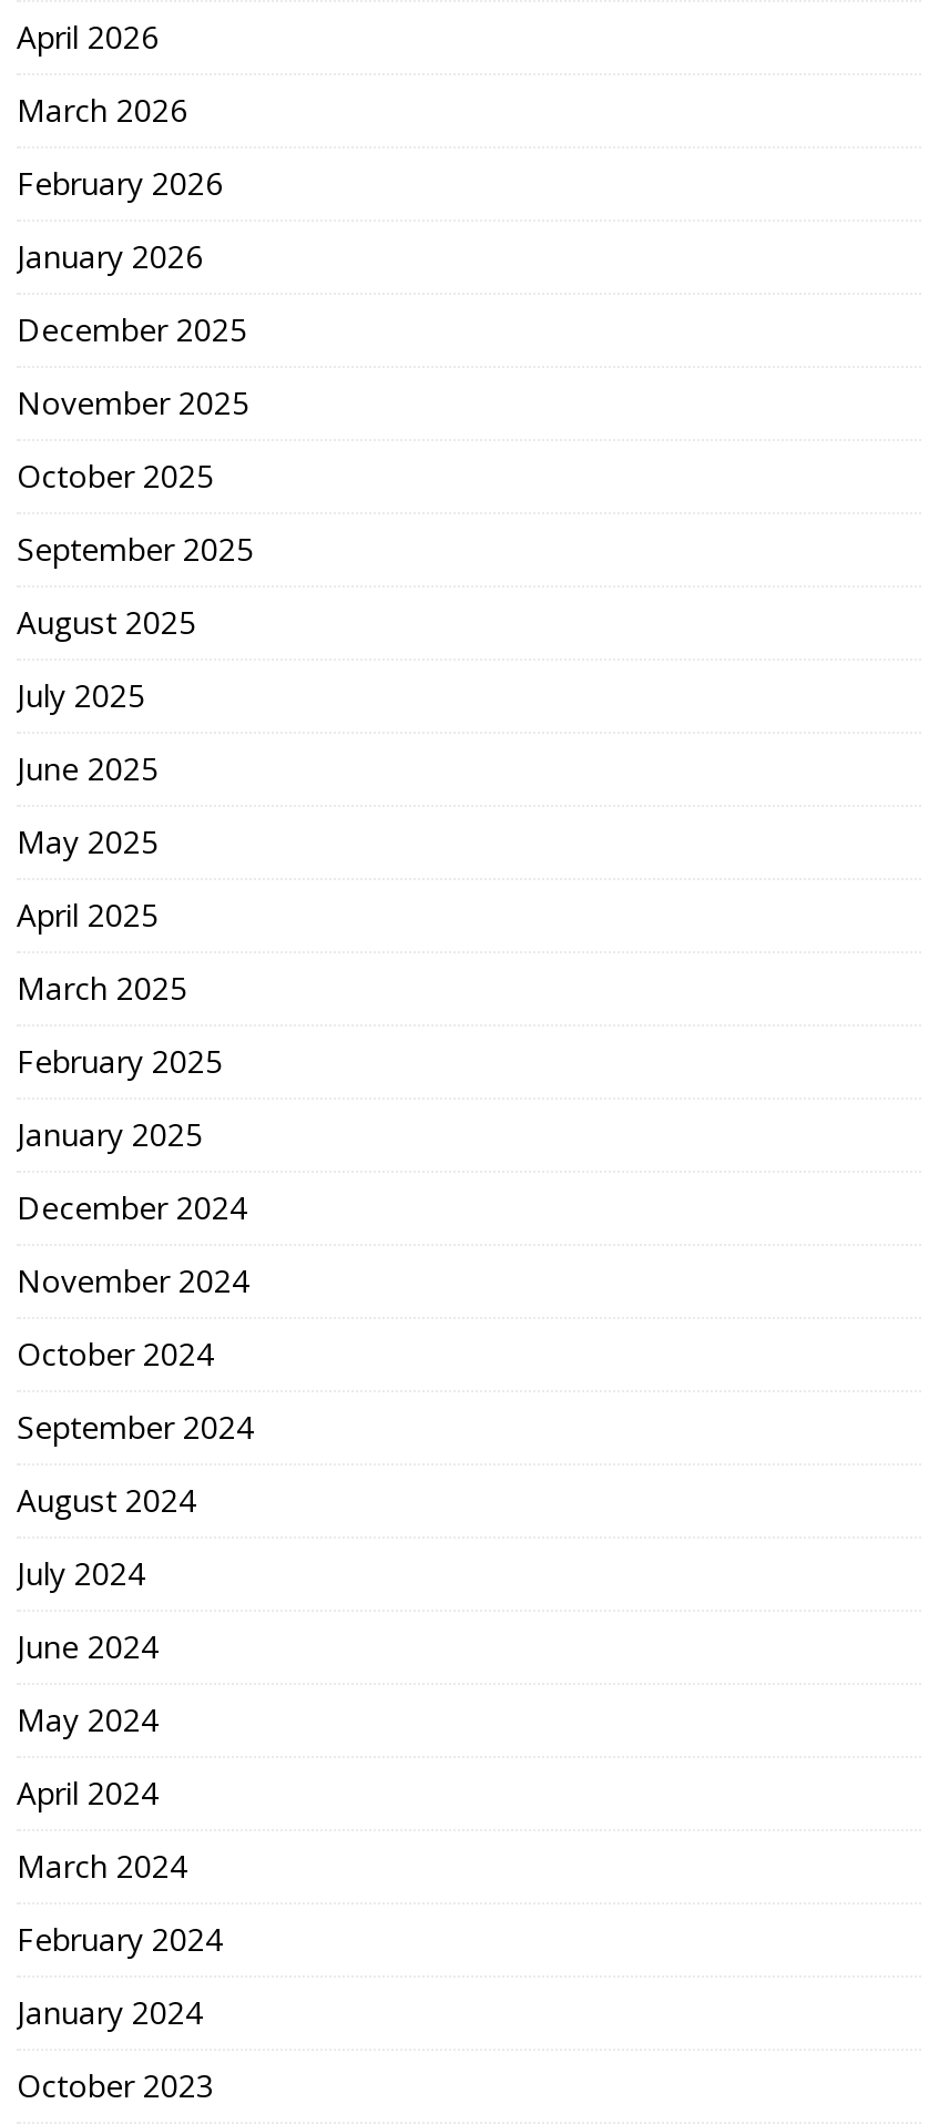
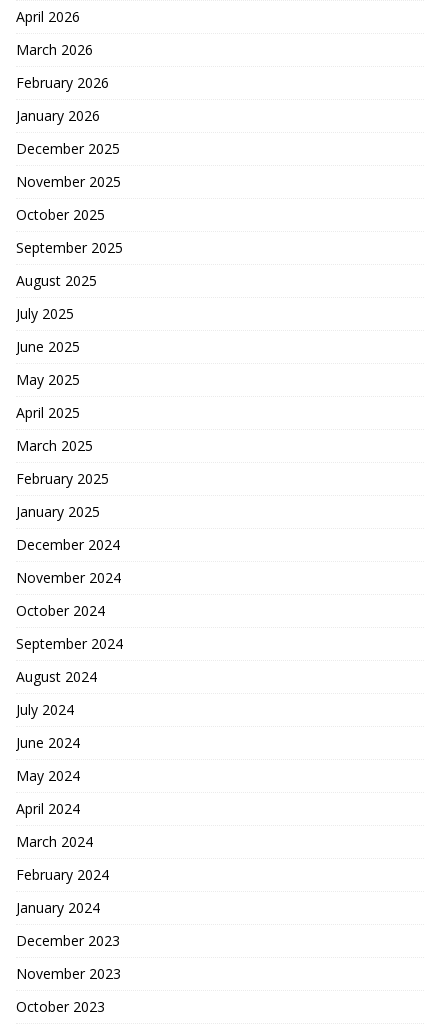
none -> [16,931,121,983] December 2023 | November 2023

